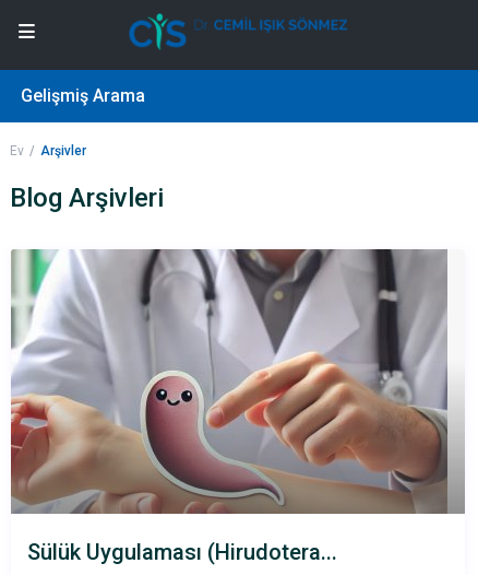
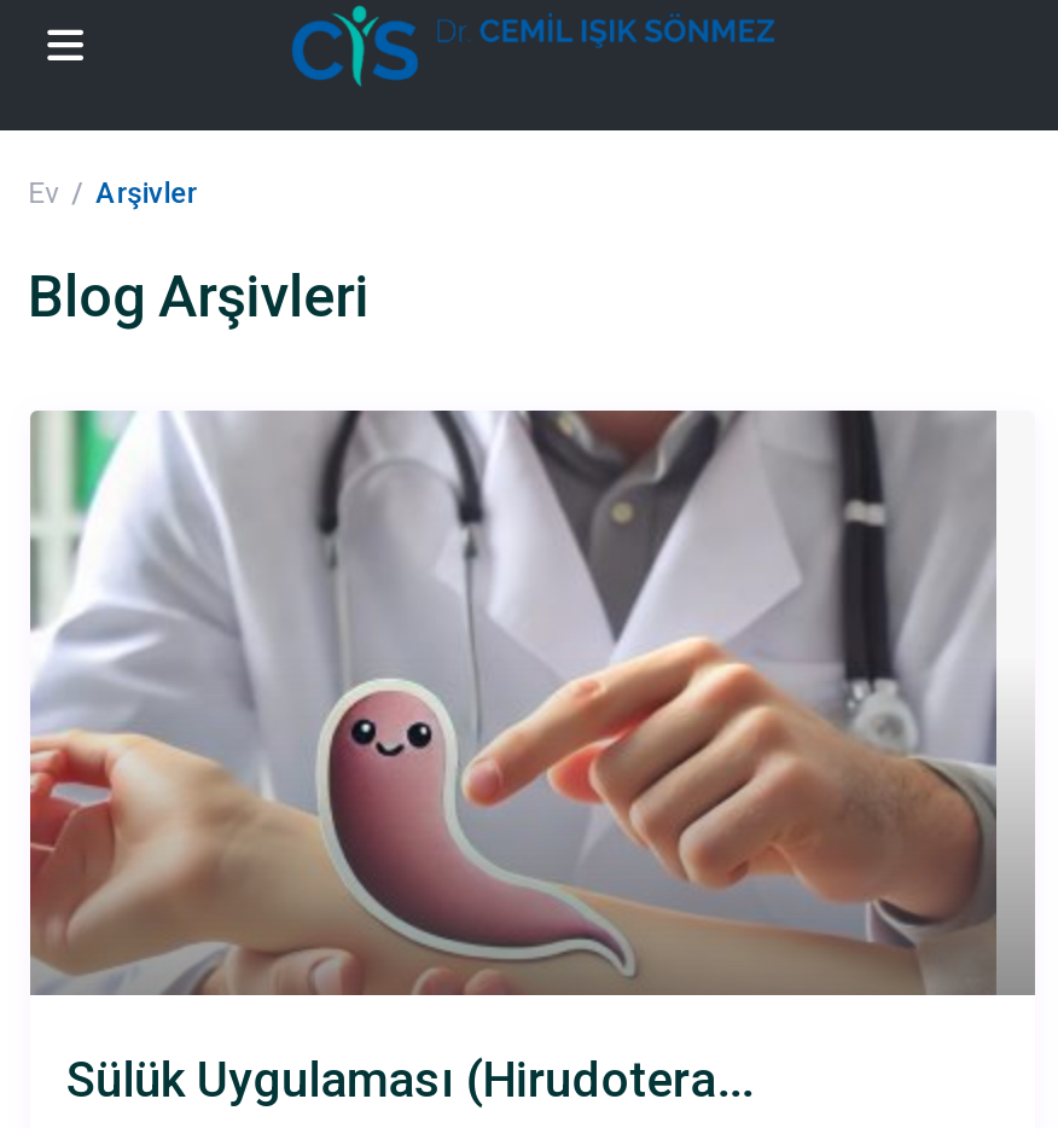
[21,85,145,106] Gelişmiş Arama -> none

